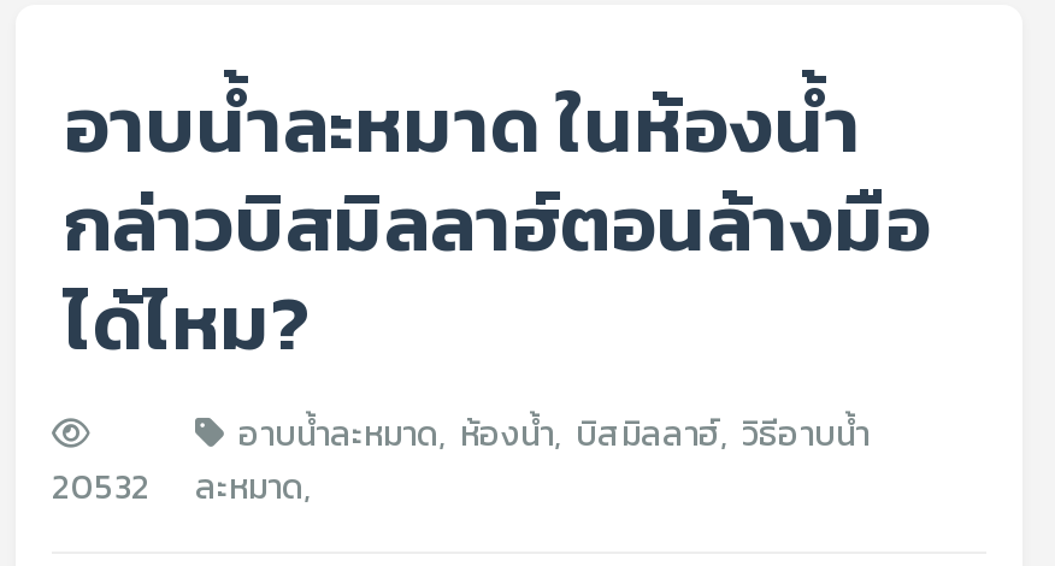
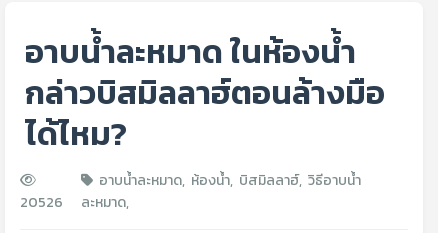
[52,462,318,513] 20532 ละหมาด, -> [20,192,132,213] 20526 ละหมาด,

